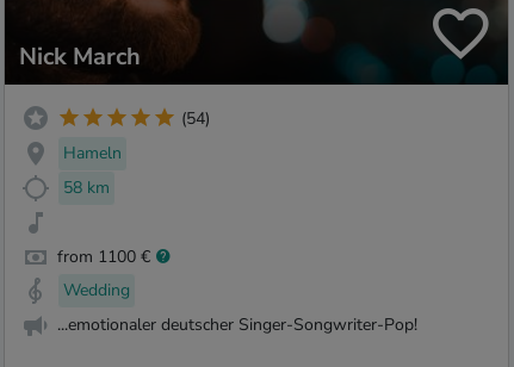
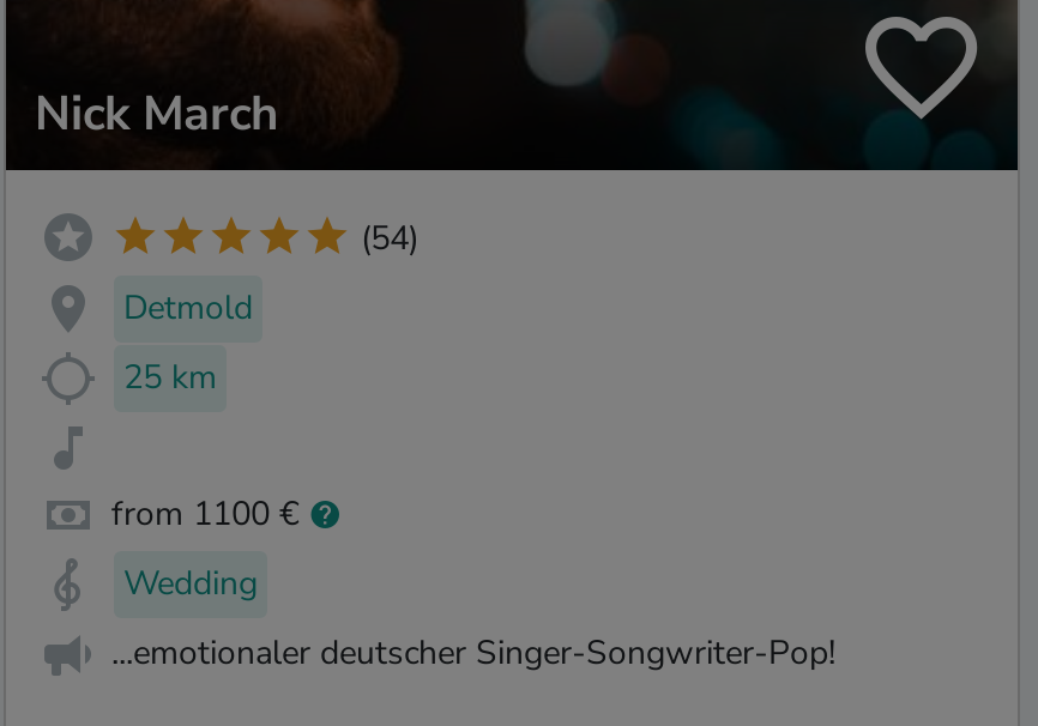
[63,142,122,165] Hameln -> [123,285,253,331] Detmold
[63,176,110,199] 58 km -> [123,354,217,400] 25 km

